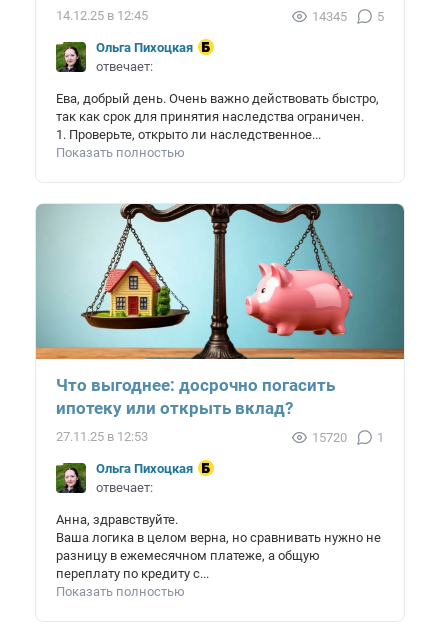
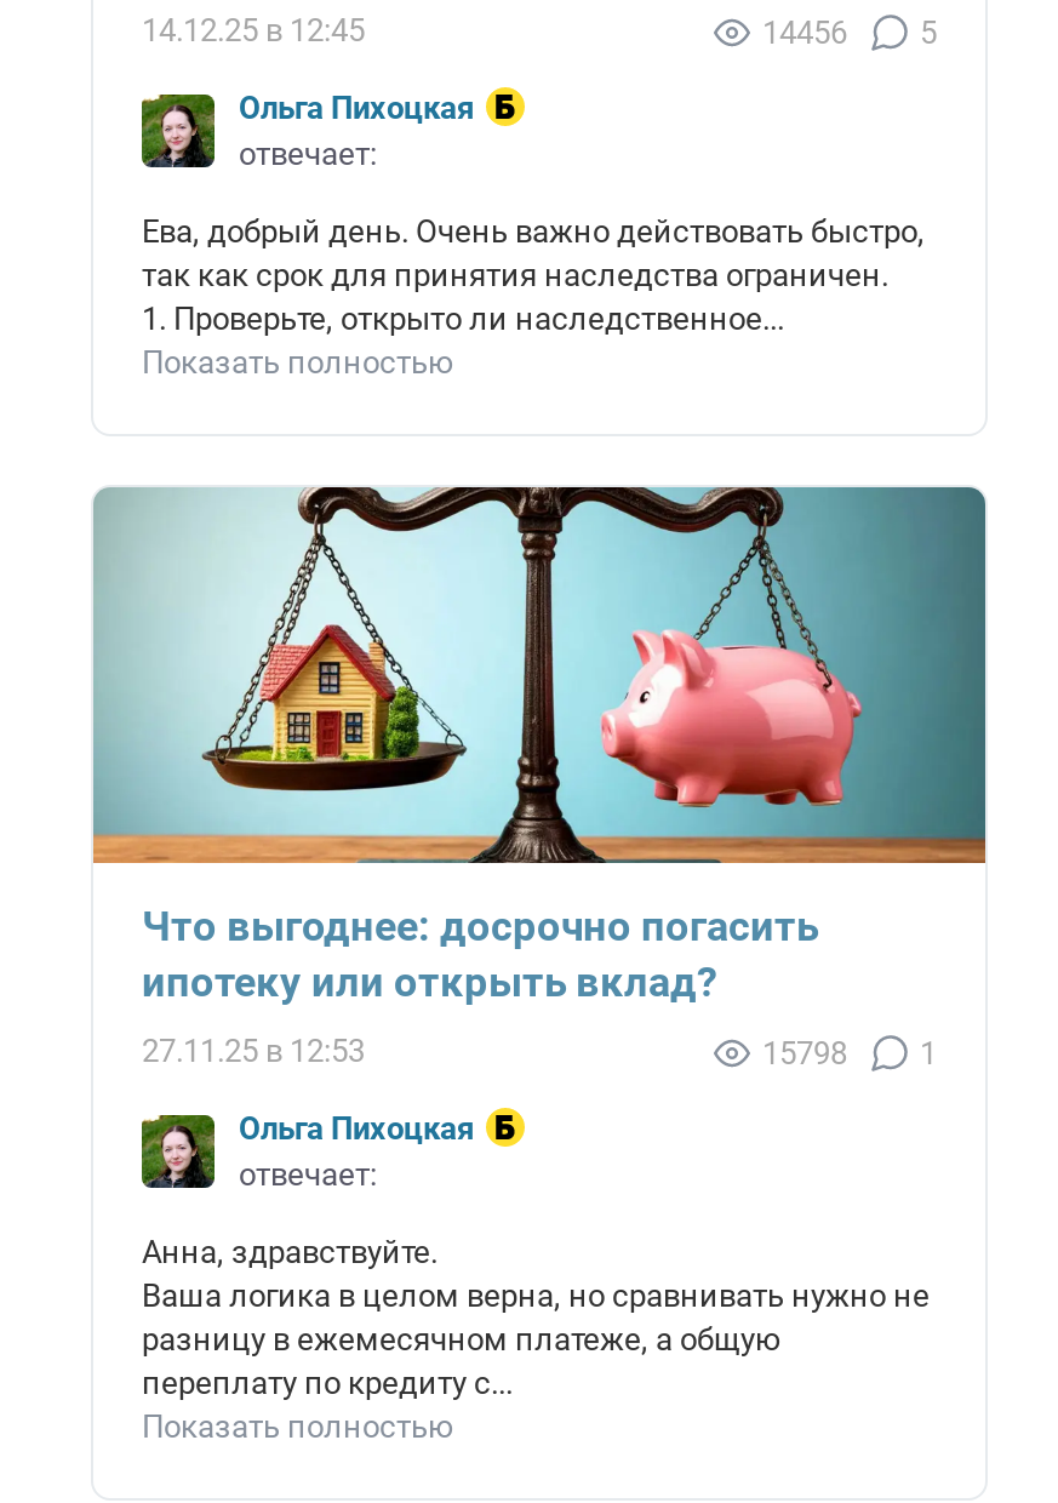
[312,8,384,23] 14345 5 -> [762,13,937,50] 14456 5
[312,429,384,444] 15720 1 -> [762,1034,937,1070] 15798 1

